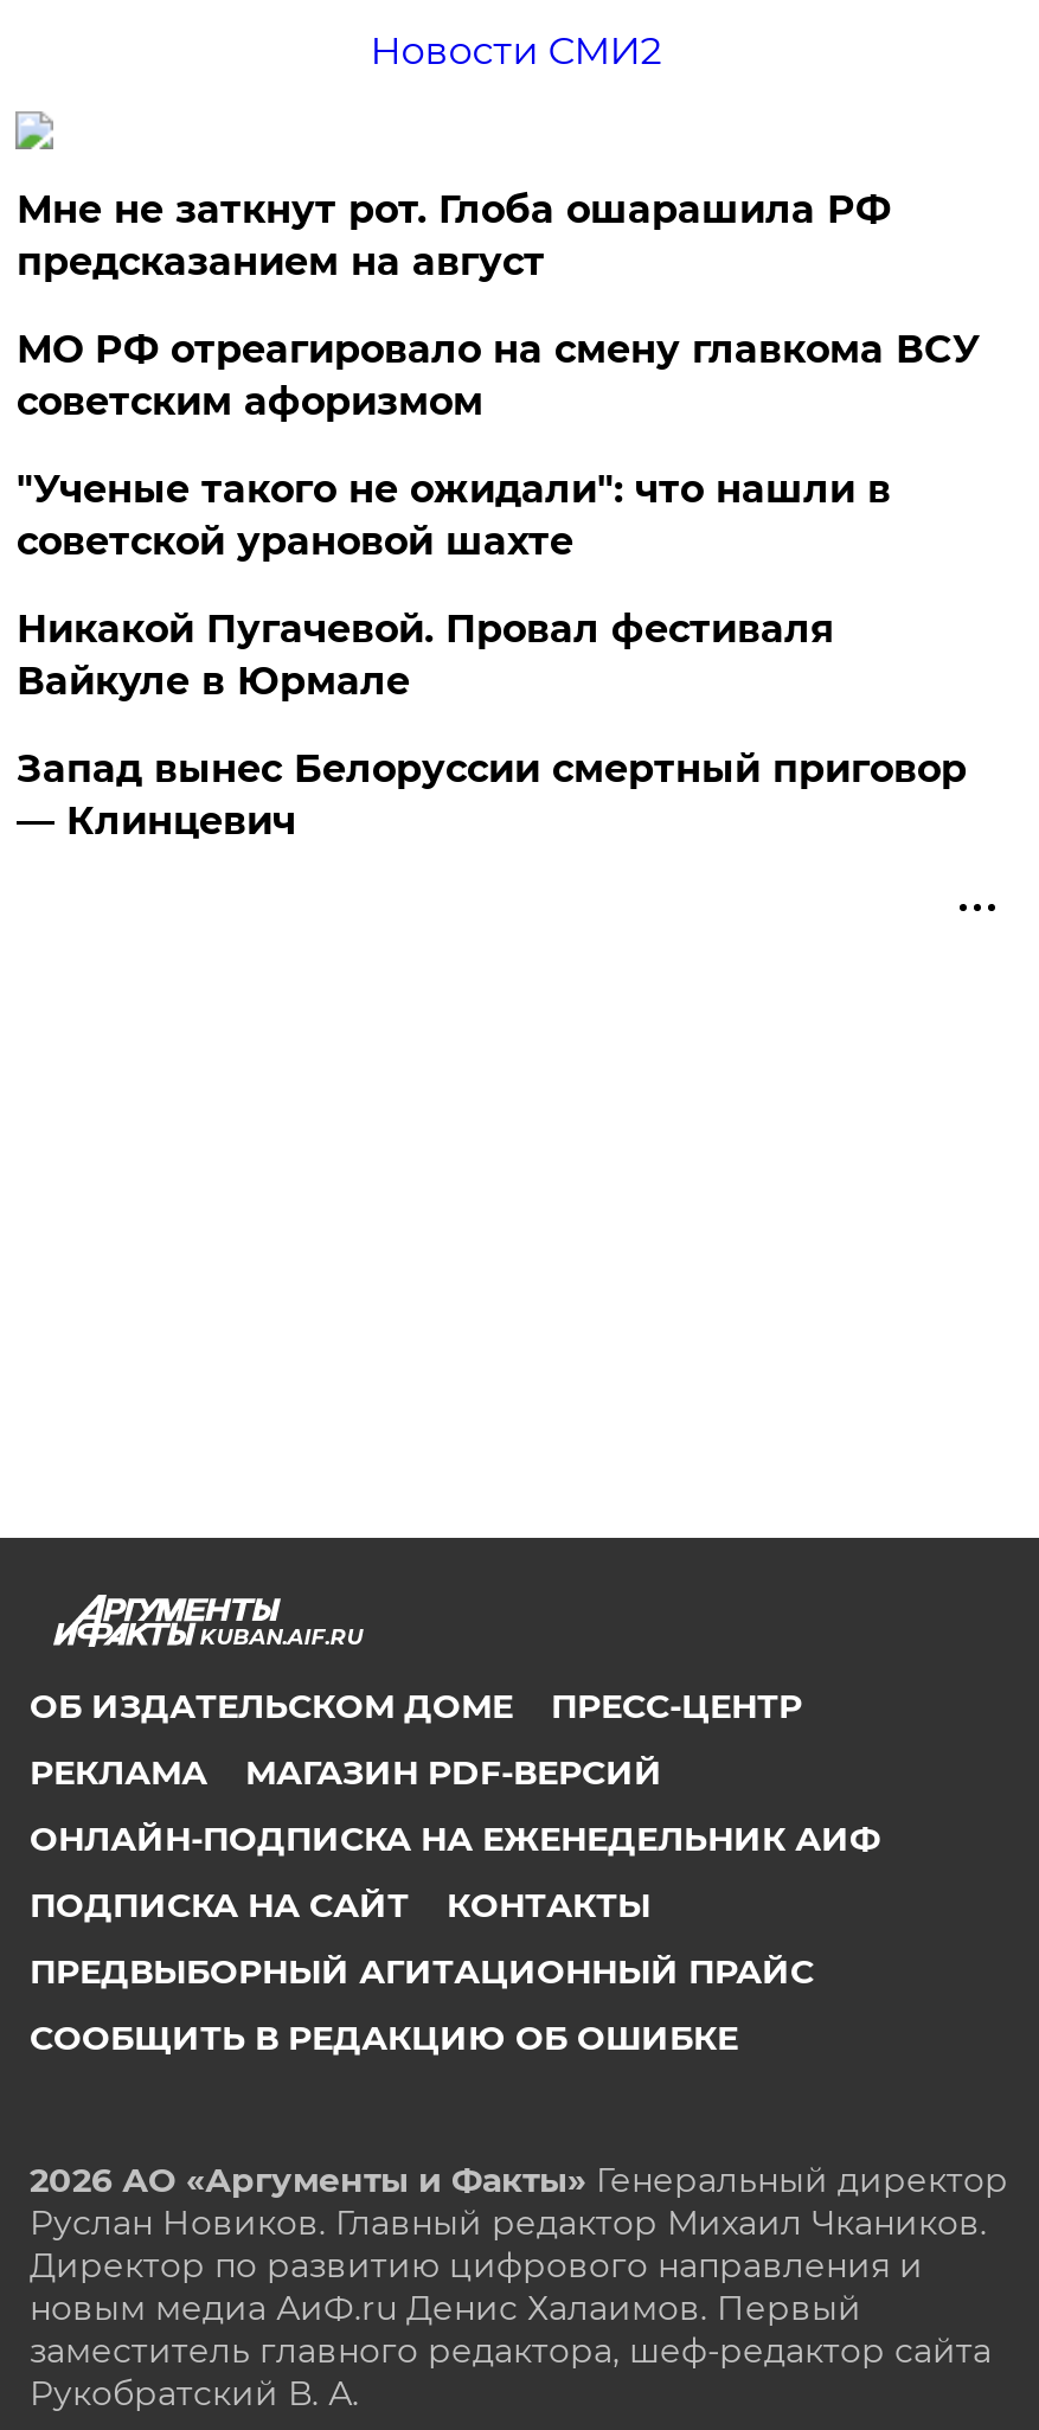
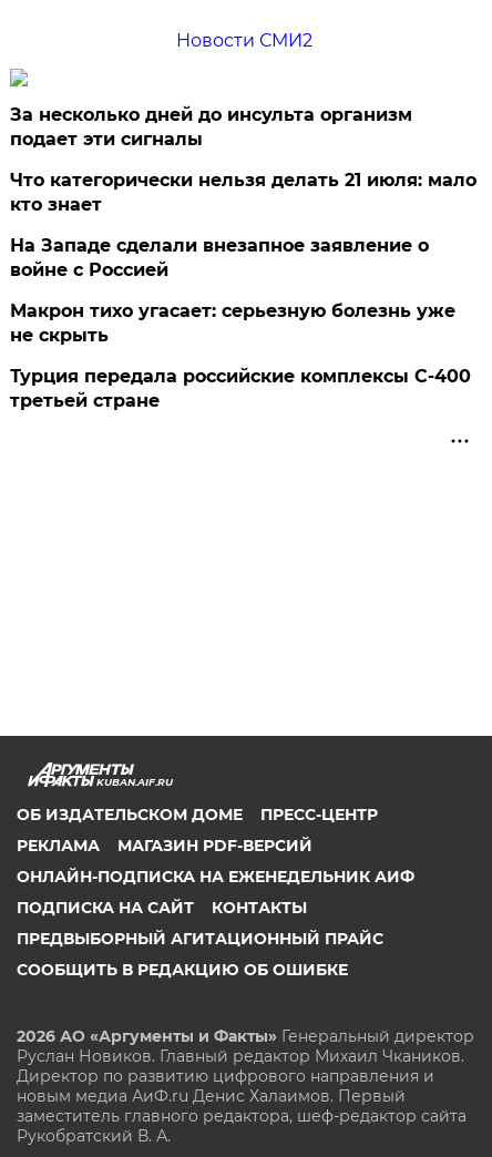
[16,187,891,285] Мне не заткнут рот. Глоба ошарашила РФ | предсказанием на август -> [10,104,413,150] За несколько дней до инсульта организм | подает эти сигналы
[16,327,981,424] МО РФ отреагировало на смену главкома ВСУ | советским афоризмом -> [10,170,477,215] Что категорически нельзя делать 21 июля: мало | кто знает
[16,467,891,564] "Ученые такого не ожидали": что нашли в | советской урановой шахте -> [10,235,429,280] На Западе сделали внезапное заявление о | войне с Россией
[16,607,834,704] Никакой Пугачевой. Провал фестиваля | Вайкуле в Юрмале -> [10,300,456,346] Макрон тихо угасает: серьезную болезнь уже | не скрыть
[16,747,966,844] Запад вынес Белоруссии смертный приговор | — Клинцевич -> [10,366,471,411] Турция передала российские комплексы С-400 | третьей стране

